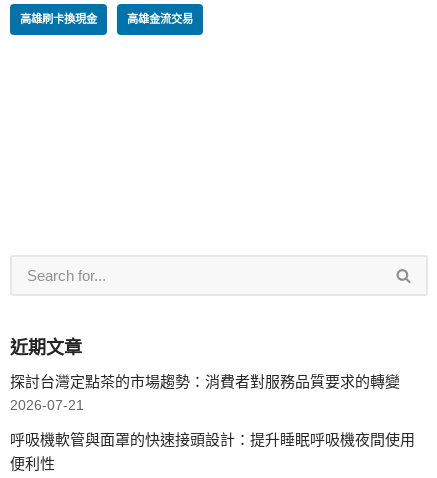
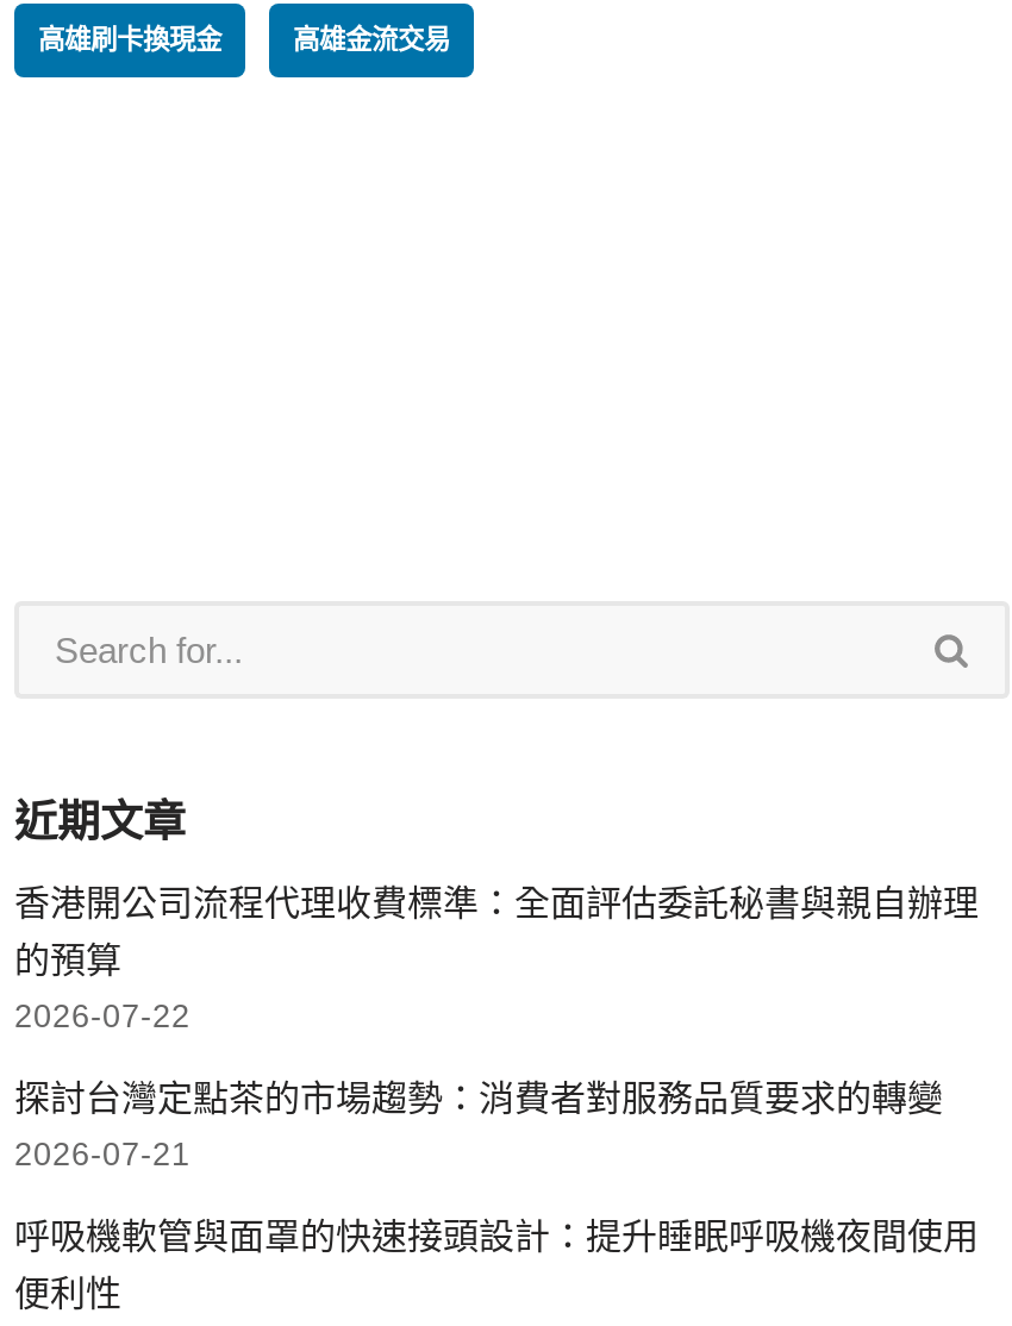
none -> [14,881,979,1033] 香港開公司流程代理收費標準：全面評估委託秘書與親自辦理 | 的預算 | 2026-07-22

